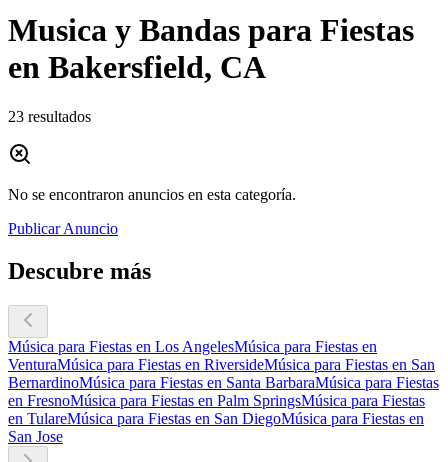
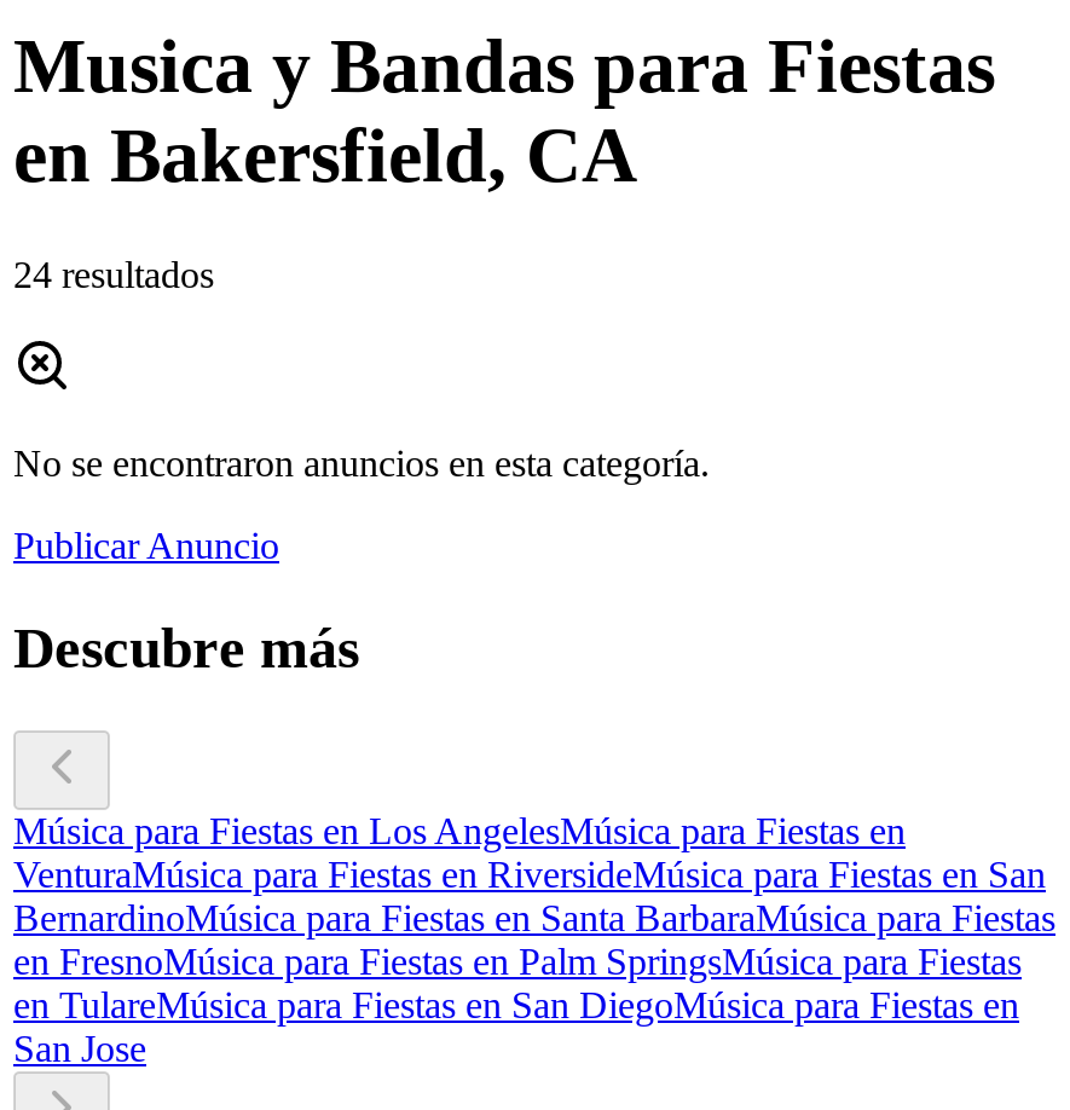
[8,108,91,125] 23 resultados -> [13,253,214,295] 24 resultados

